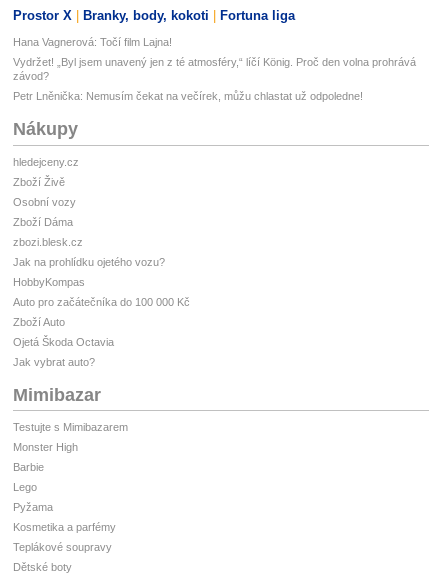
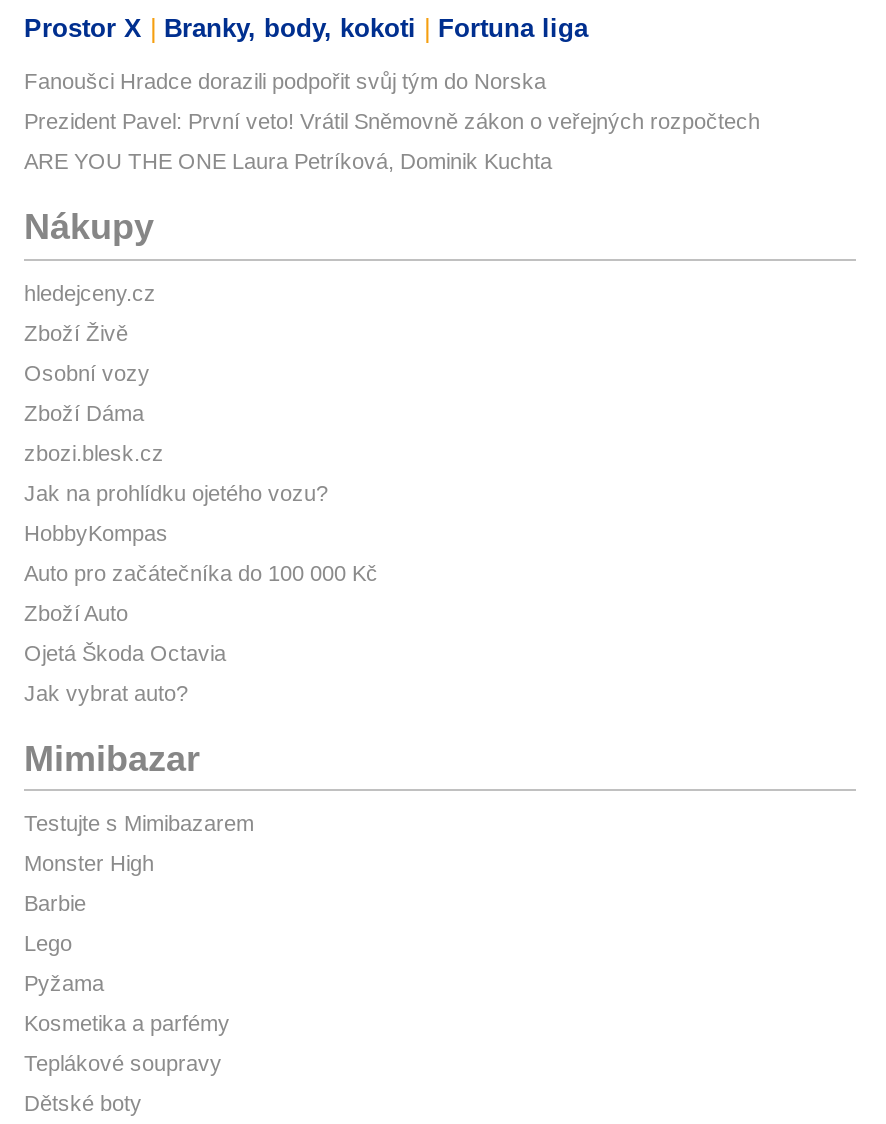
[13,36,172,48] Hana Vagnerová: Točí film Lajna! -> [24,69,546,93] Fanoušci Hradce dorazili podpořit svůj tým do Norska
[13,56,416,82] Vydržet! „Byl jsem unavený jen z té atmosféry,“ líčí König. Proč den volna prohrává | závod? -> [24,109,760,133] Prezident Pavel: První veto! Vrátil Sněmovně zákon o veřejných rozpočtech
[13,90,363,102] Petr Lněnička: Nemusím čekat na večírek, můžu chlastat už odpoledne! -> [24,149,552,173] ARE YOU THE ONE Laura Petríková, Dominik Kuchta

